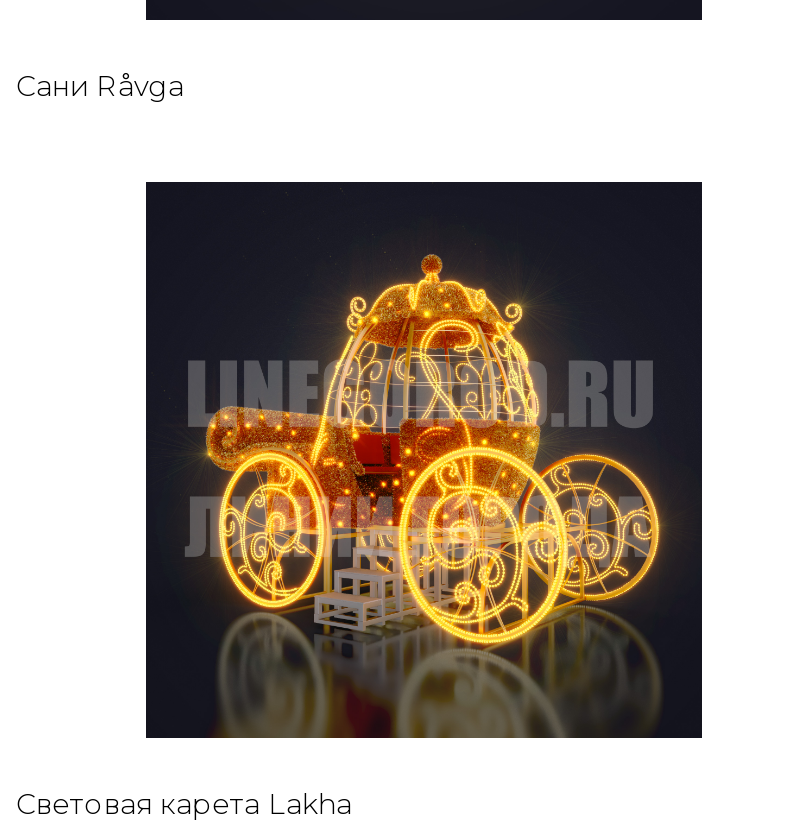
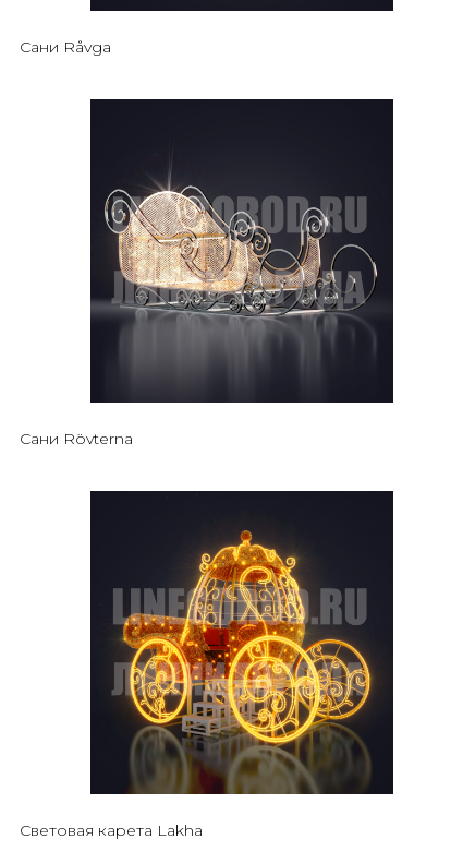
none -> [20,172,378,448] [image] | Сани Rövterna

